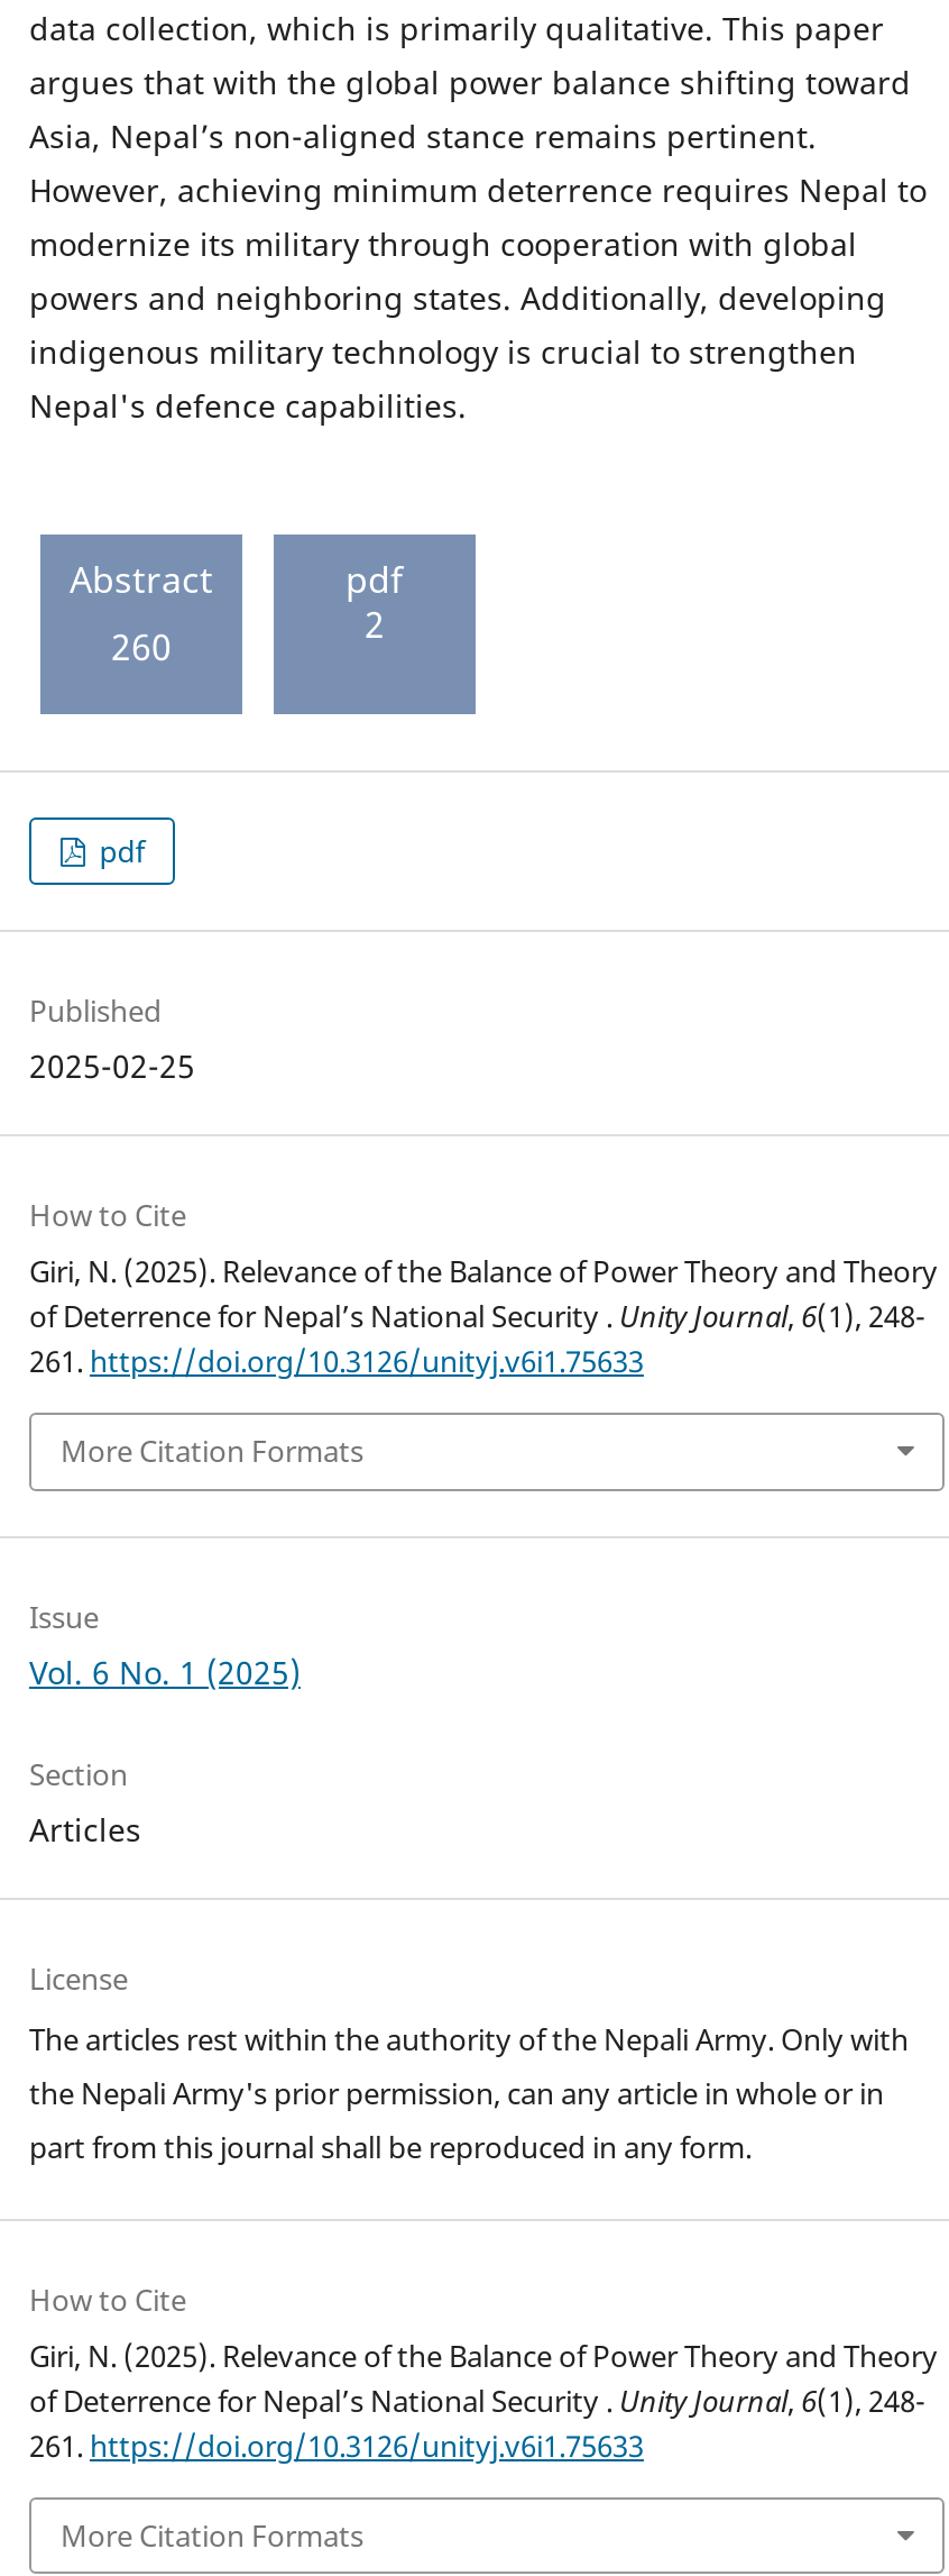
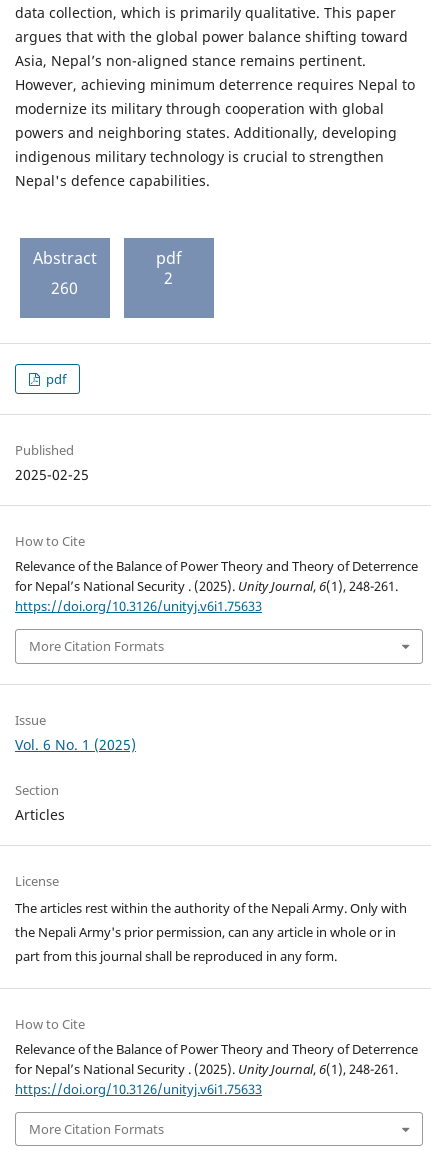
[29,1251,938,1381] Giri, N. (2025). Relevance of the Balance of Power Theory and Theory | of Deterrence for Nepal’s National Security . Unity Journal, 6(1), 248- | 261. https://doi.org/10.3126/unityj.v6i1.75633 -> [15,557,418,615] Relevance of the Balance of Power Theory and Theory of Deterrence | for Nepal’s National Security . (2025). Unity Journal, 6(1), 248-261. | https://doi.org/10.3126/unityj.v6i1.75633
[29,2335,938,2466] Giri, N. (2025). Relevance of the Balance of Power Theory and Theory | of Deterrence for Nepal’s National Security . Unity Journal, 6(1), 248- | 261. https://doi.org/10.3126/unityj.v6i1.75633 -> [15,1040,418,1098] Relevance of the Balance of Power Theory and Theory of Deterrence | for Nepal’s National Security . (2025). Unity Journal, 6(1), 248-261. | https://doi.org/10.3126/unityj.v6i1.75633

